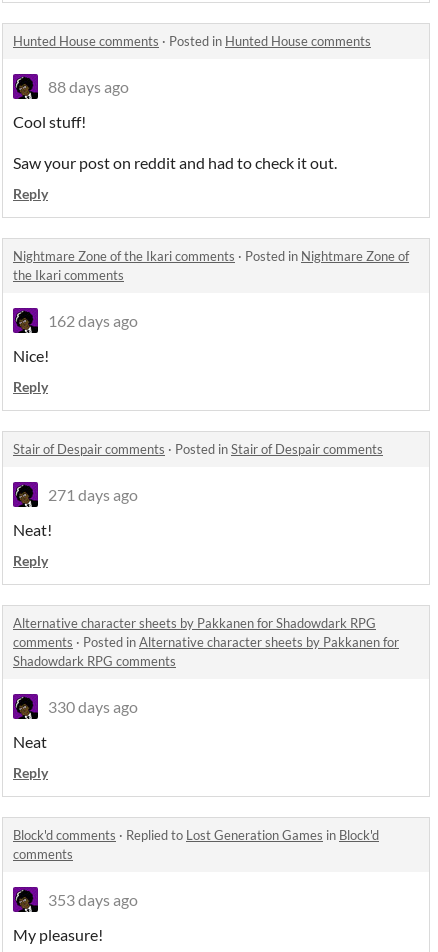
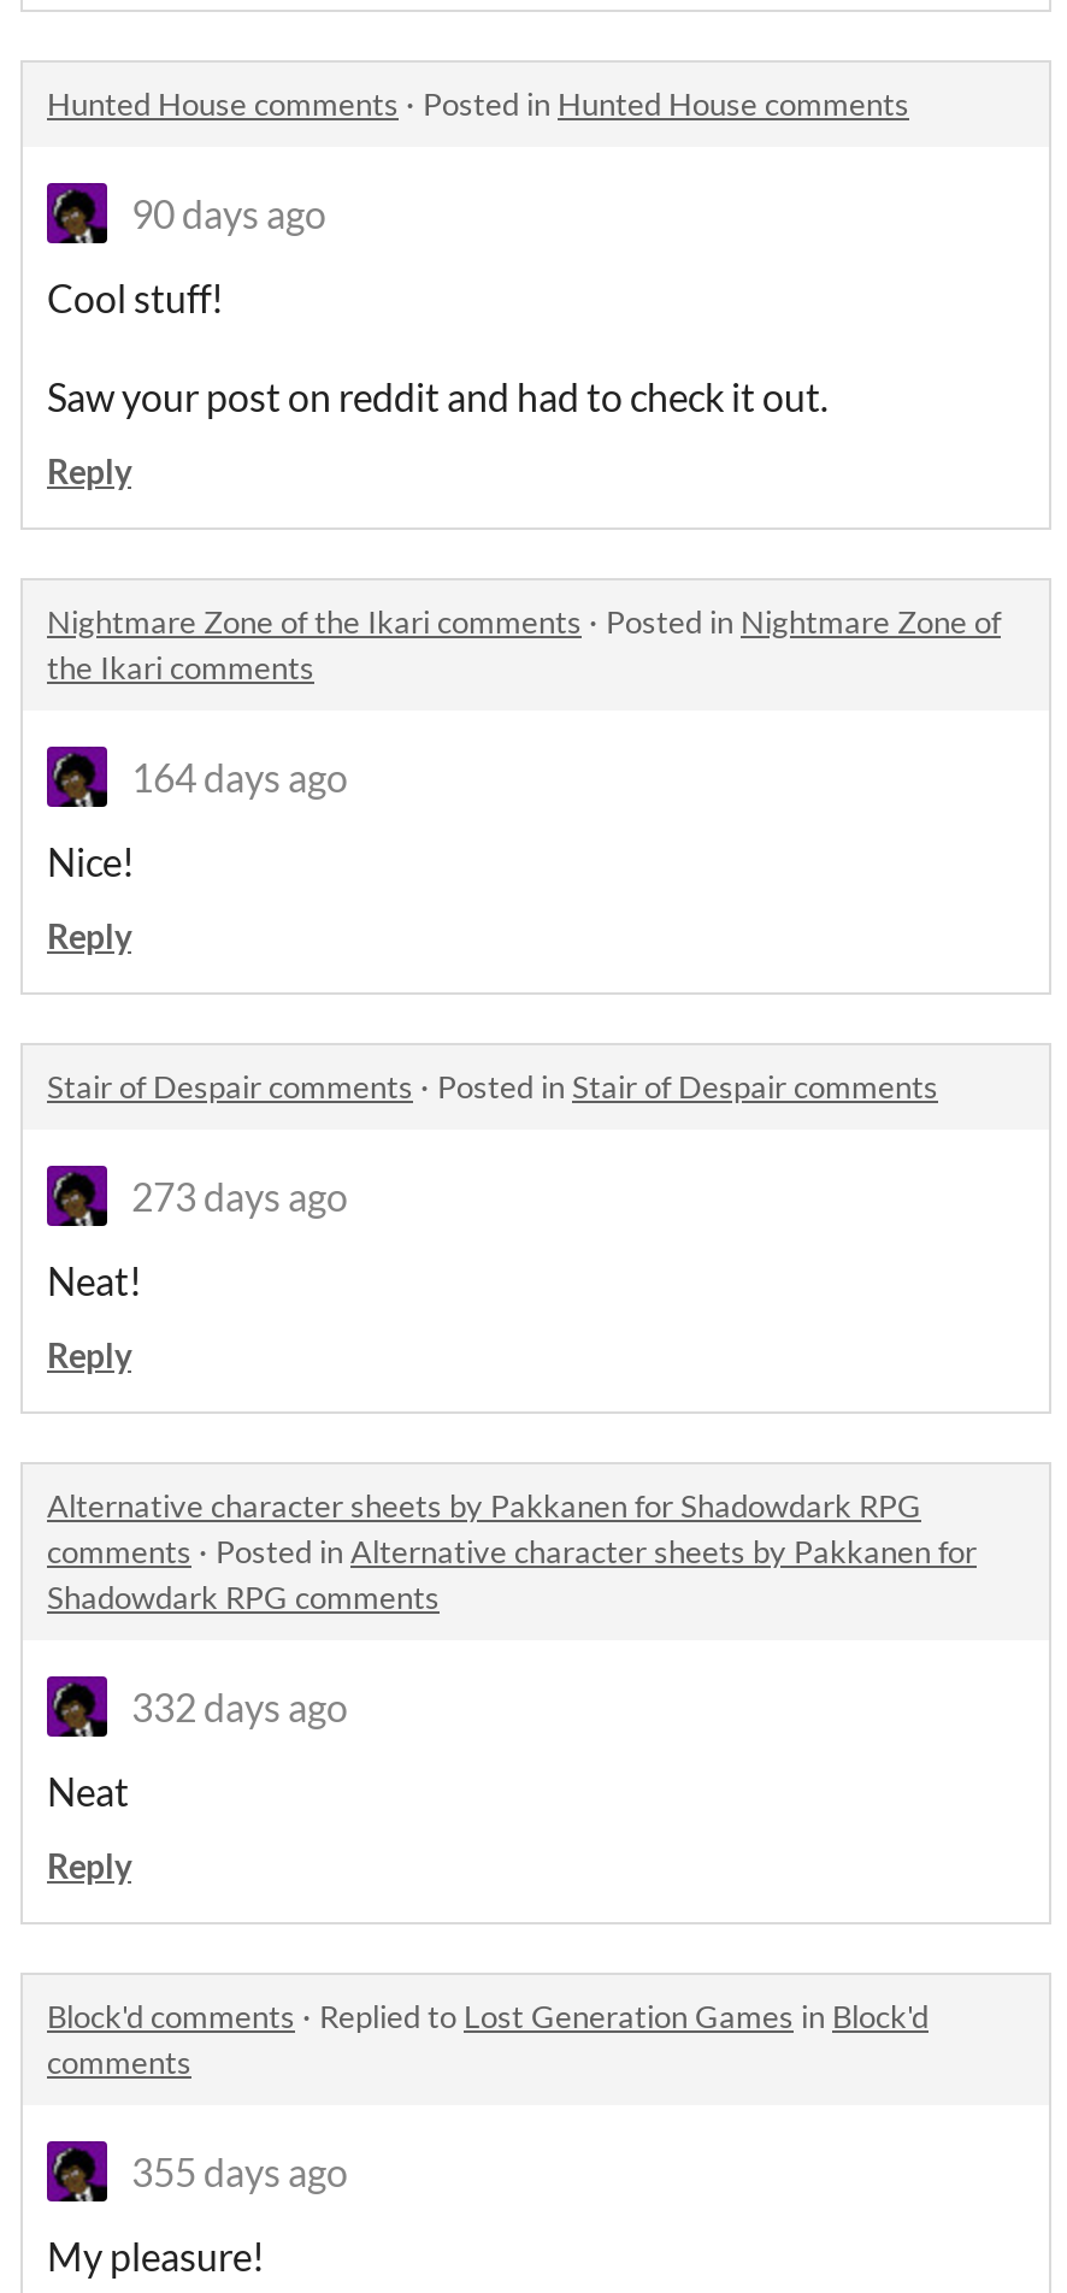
[48,77,129,96] 88 days ago -> [131,191,326,237] 90 days ago
[48,311,138,330] 162 days ago -> [131,754,348,800] 164 days ago
[48,485,138,504] 271 days ago -> [131,1173,348,1219] 273 days ago
[48,697,138,716] 330 days ago -> [131,1684,348,1730] 332 days ago
[48,890,138,909] 353 days ago -> [131,2149,348,2195] 355 days ago

